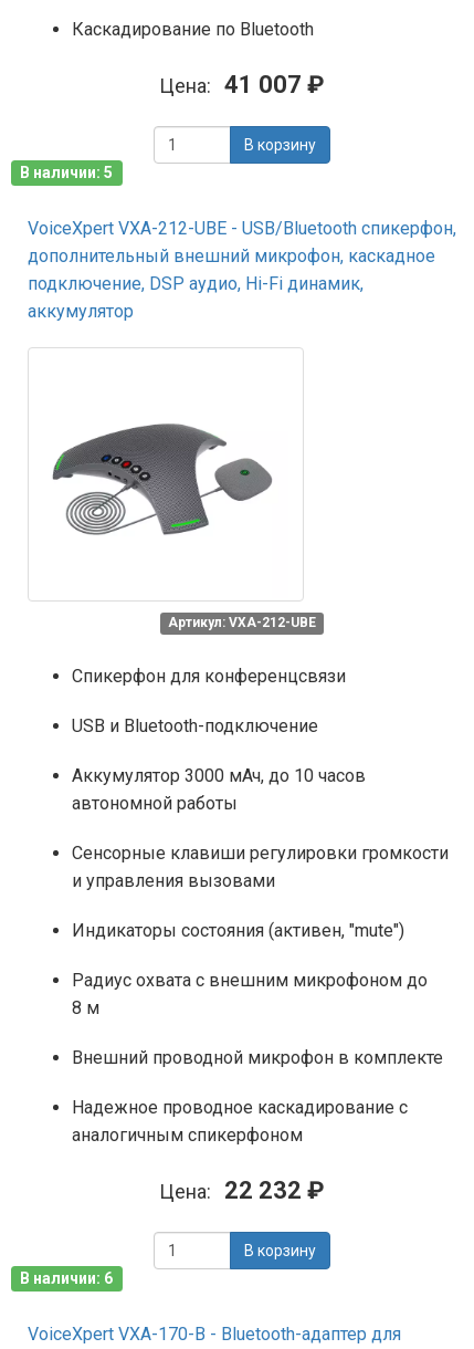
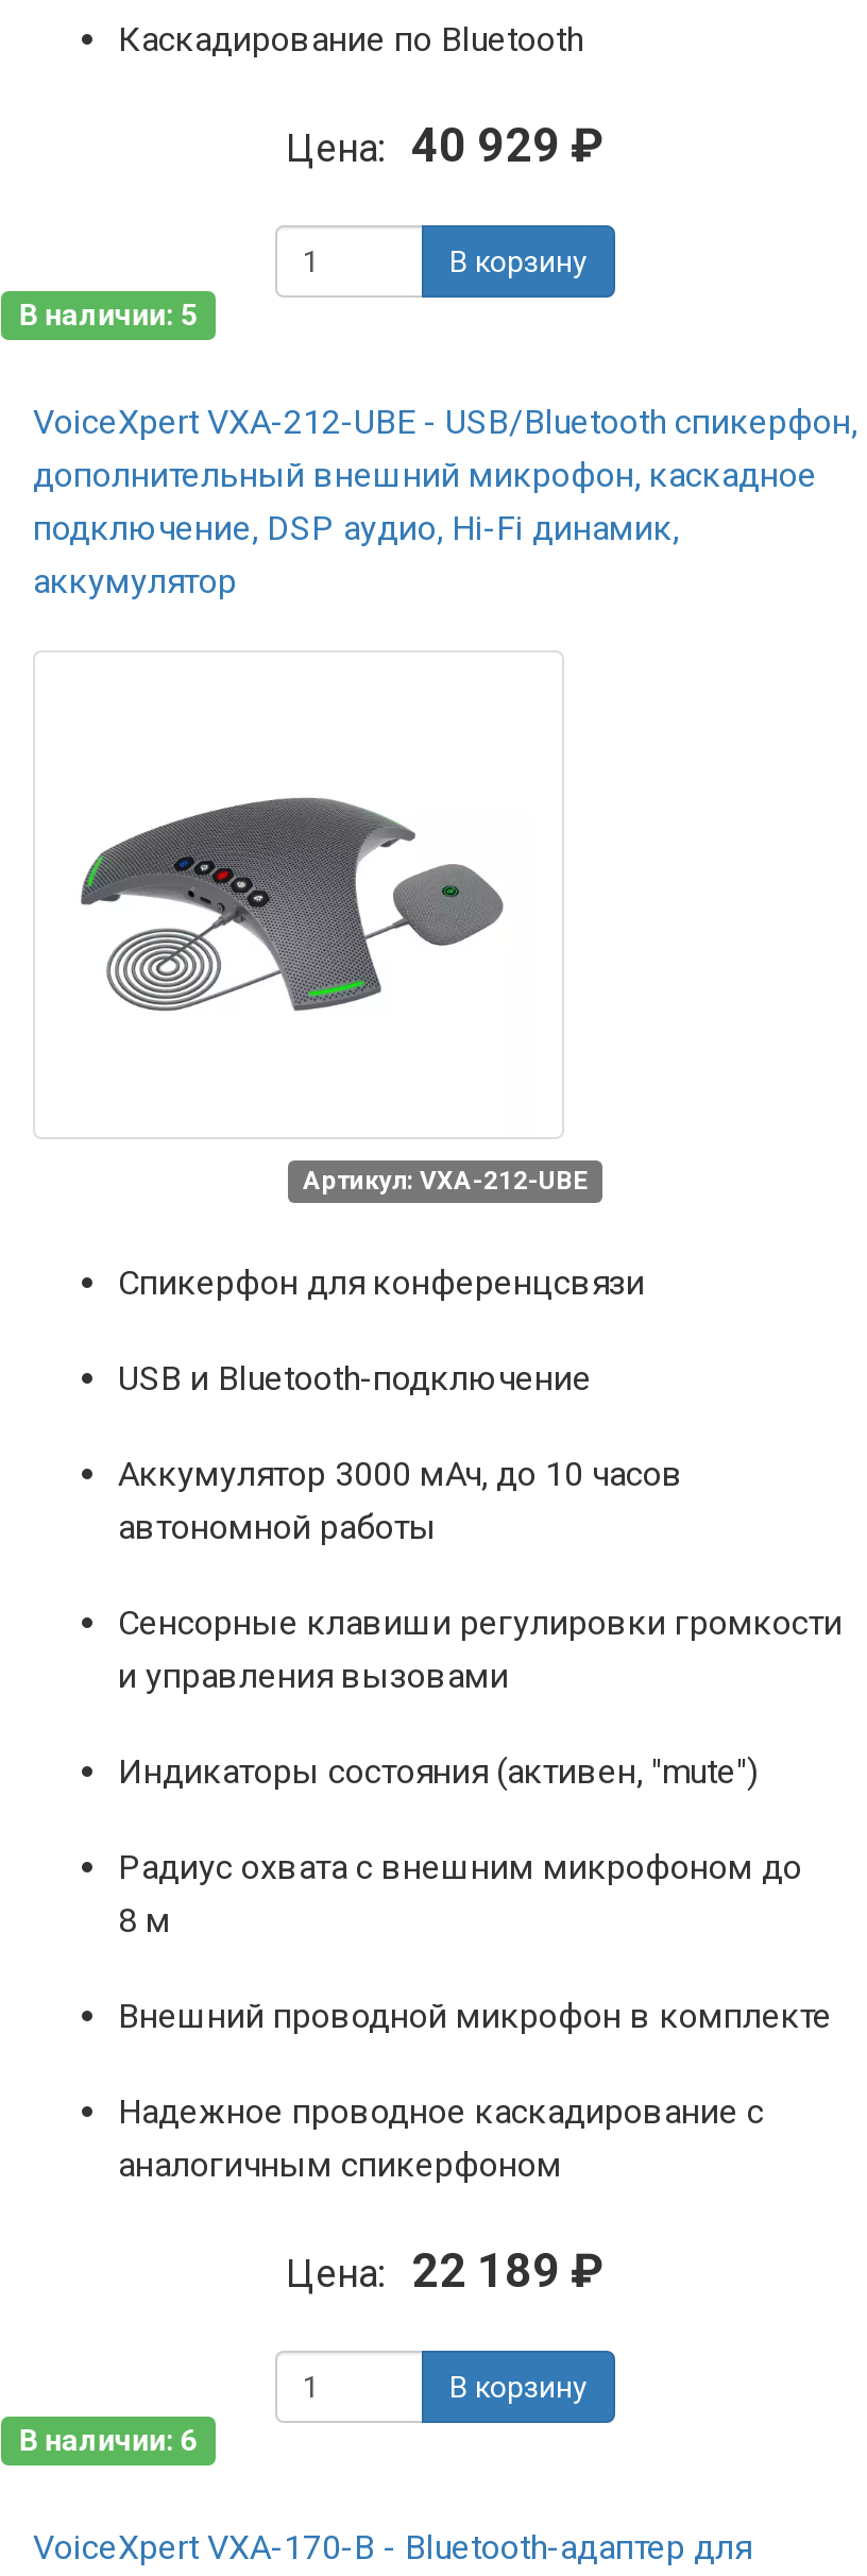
[159,71,325,99] Цена: 41 007 ₽ -> [286,119,605,173] Цена: 40 929 ₽
[159,1177,325,1204] Цена: 22 232 ₽ -> [286,2245,605,2298] Цена: 22 189 ₽

